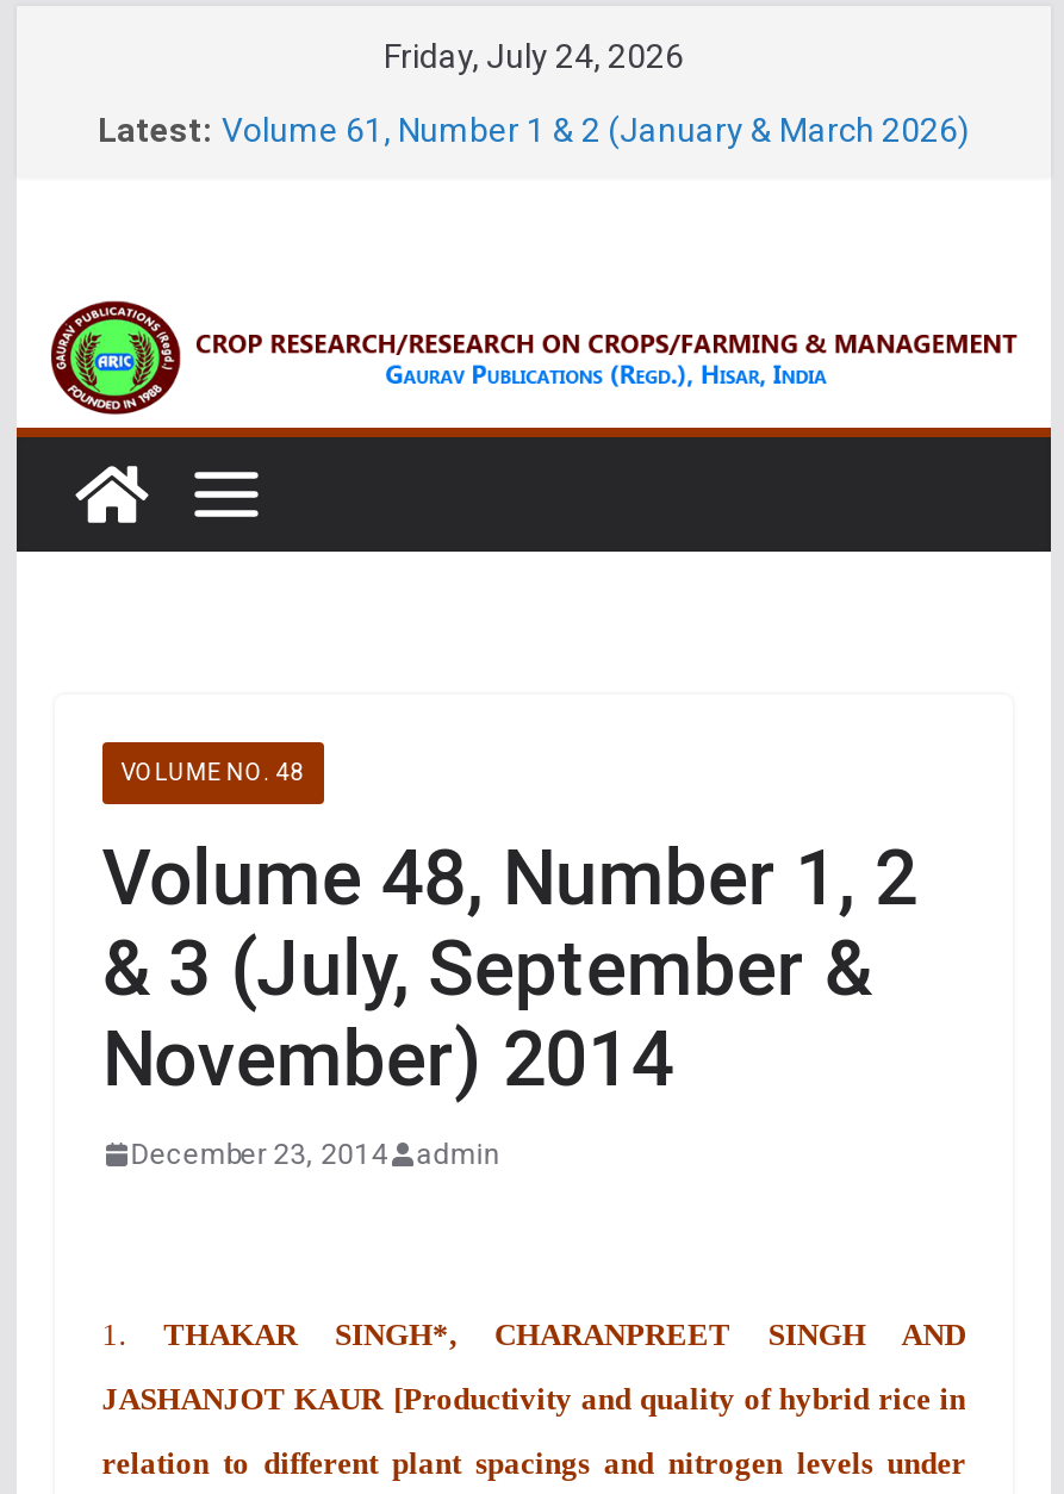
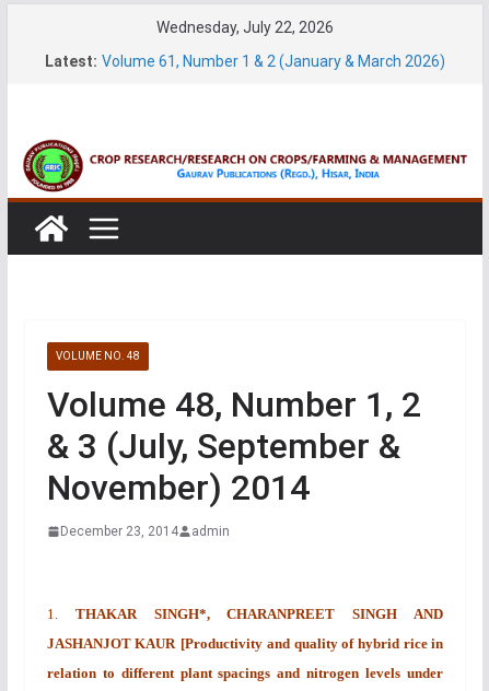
[384,37,684,75] Friday, July 24, 2026 -> [156,19,334,36] Wednesday, July 22, 2026

